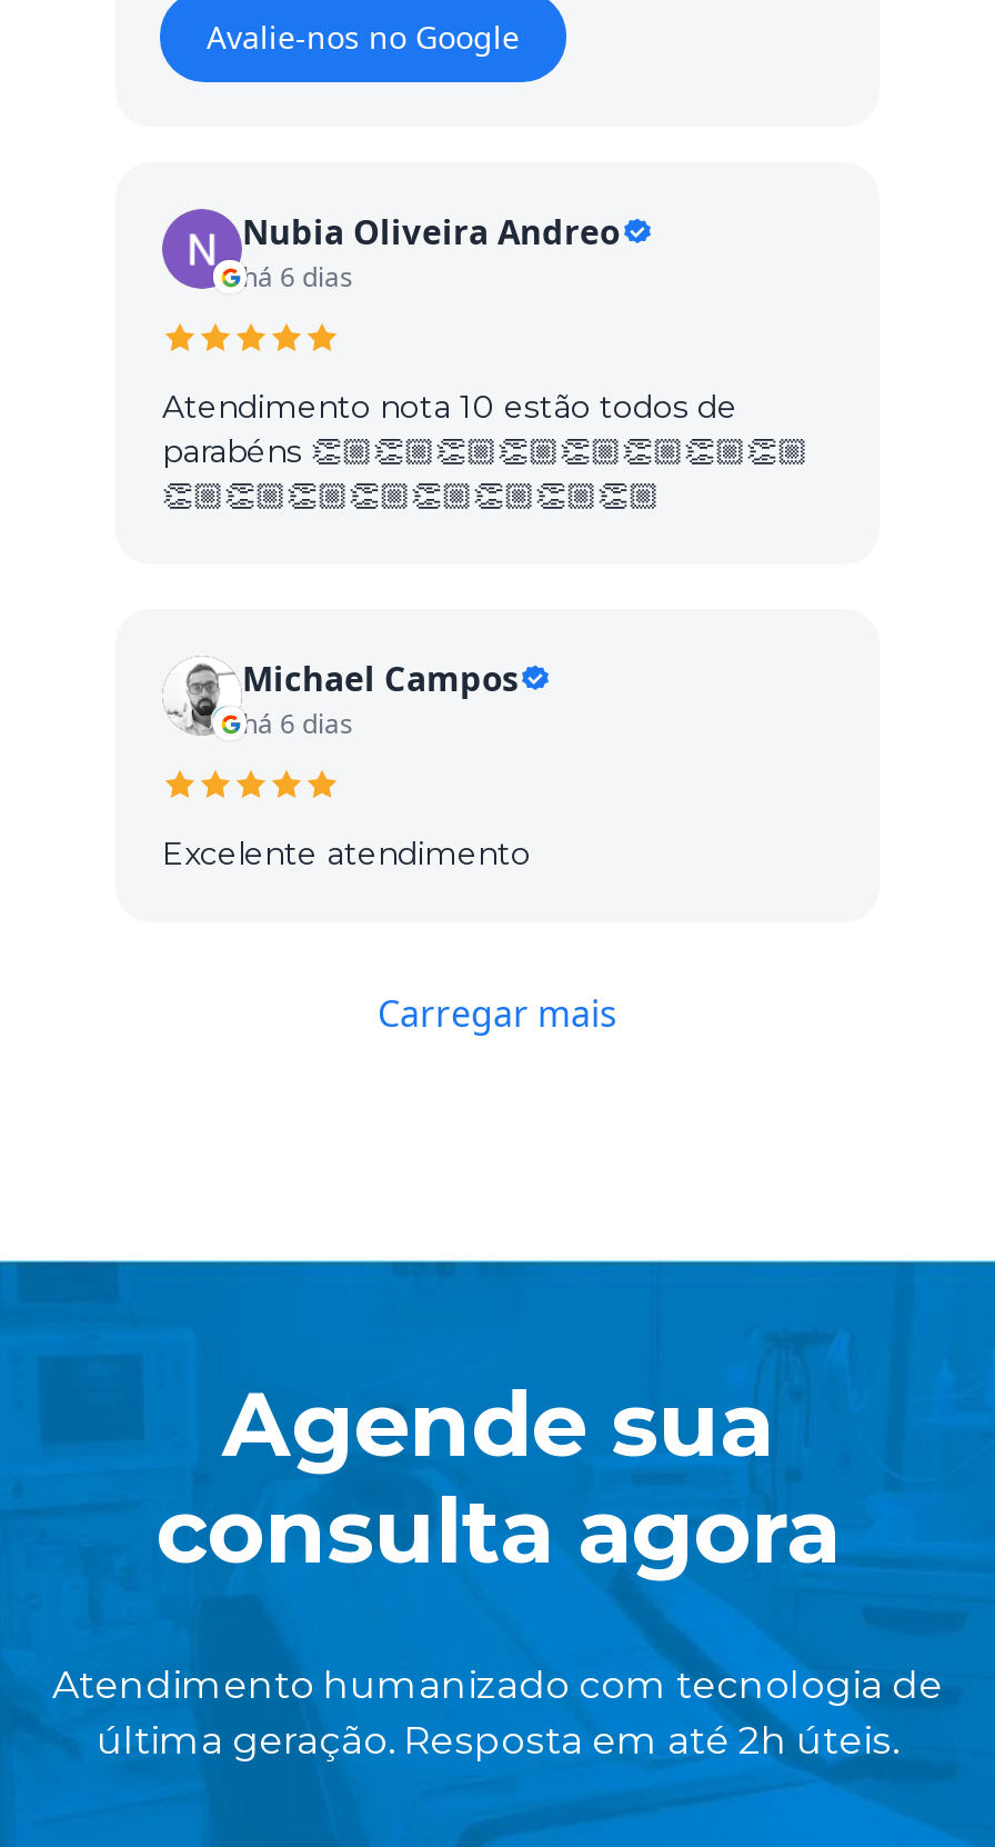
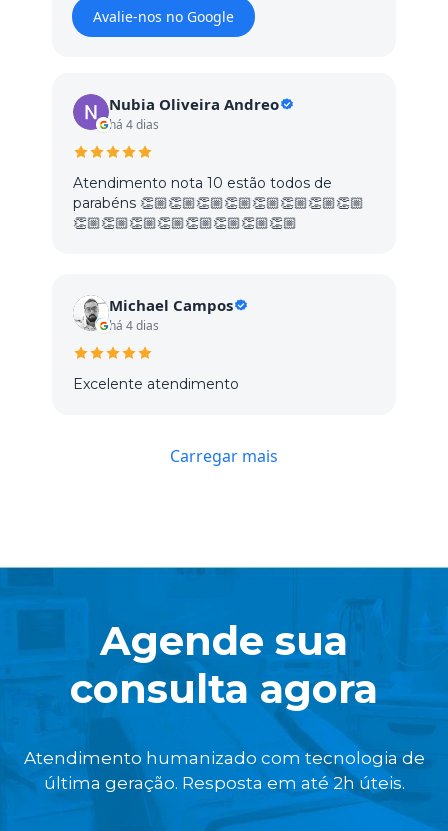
[242,259,353,296] há 6 dias -> [109,116,159,133] há 4 dias
[242,705,353,743] há 6 dias -> [109,317,159,334] há 4 dias

